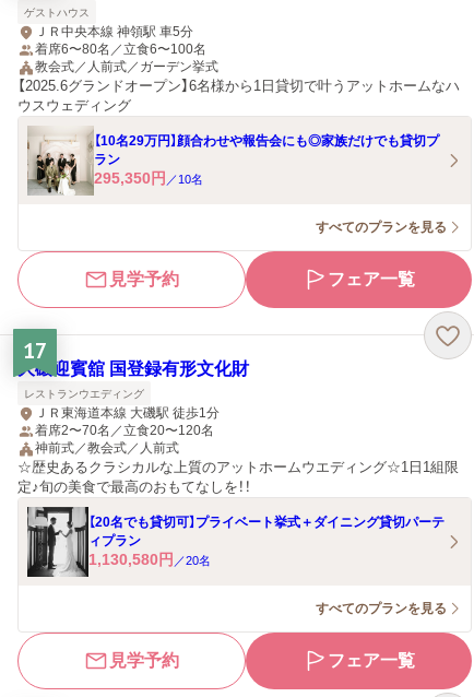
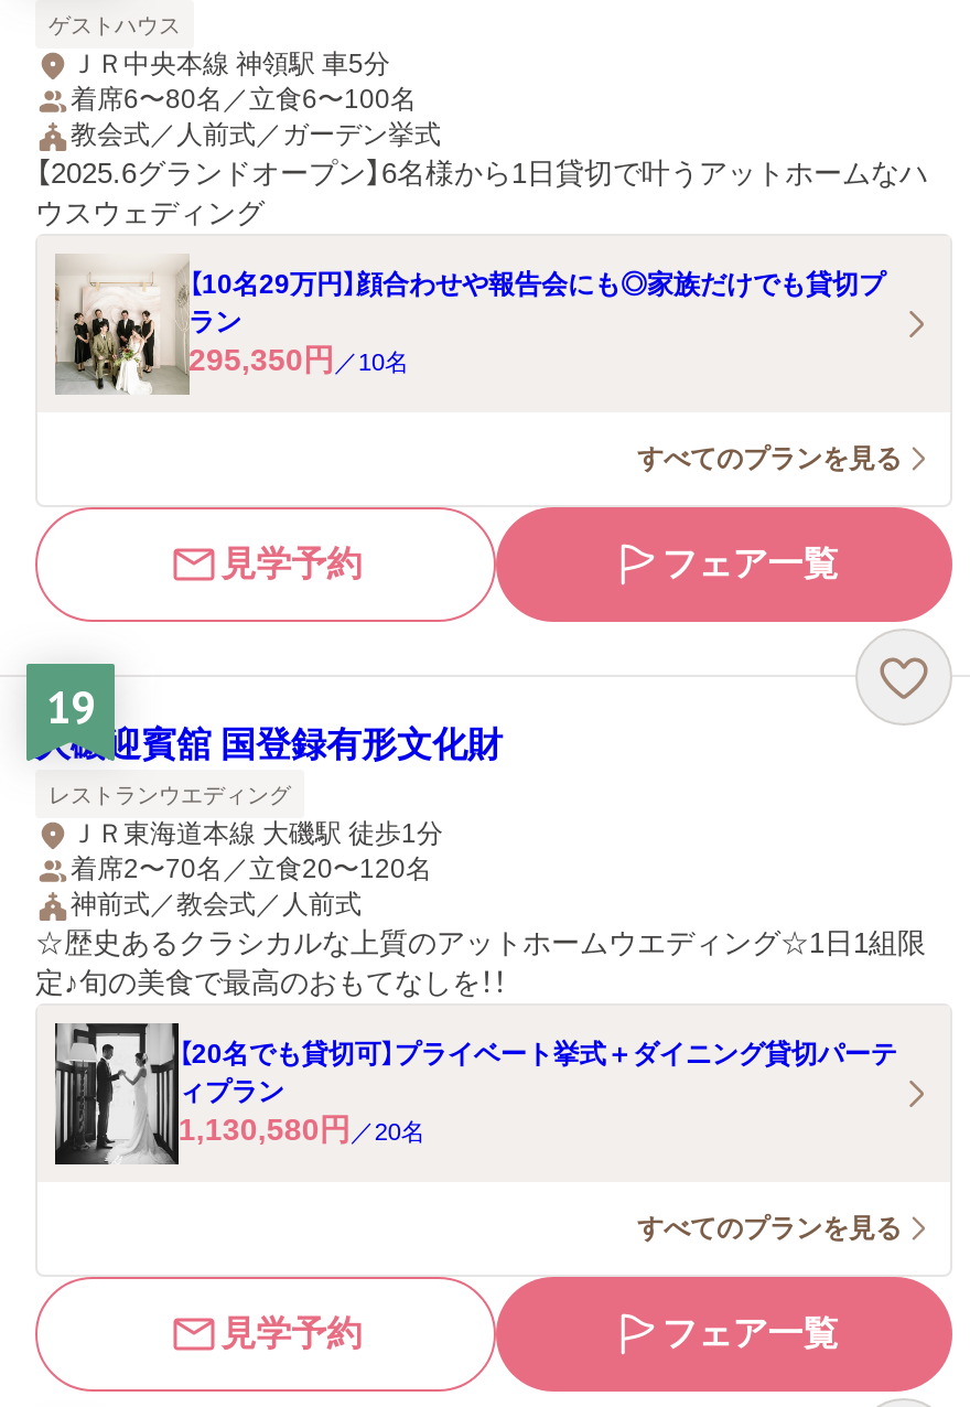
[23,336,47,365] 17 -> [46,679,95,737] 19

